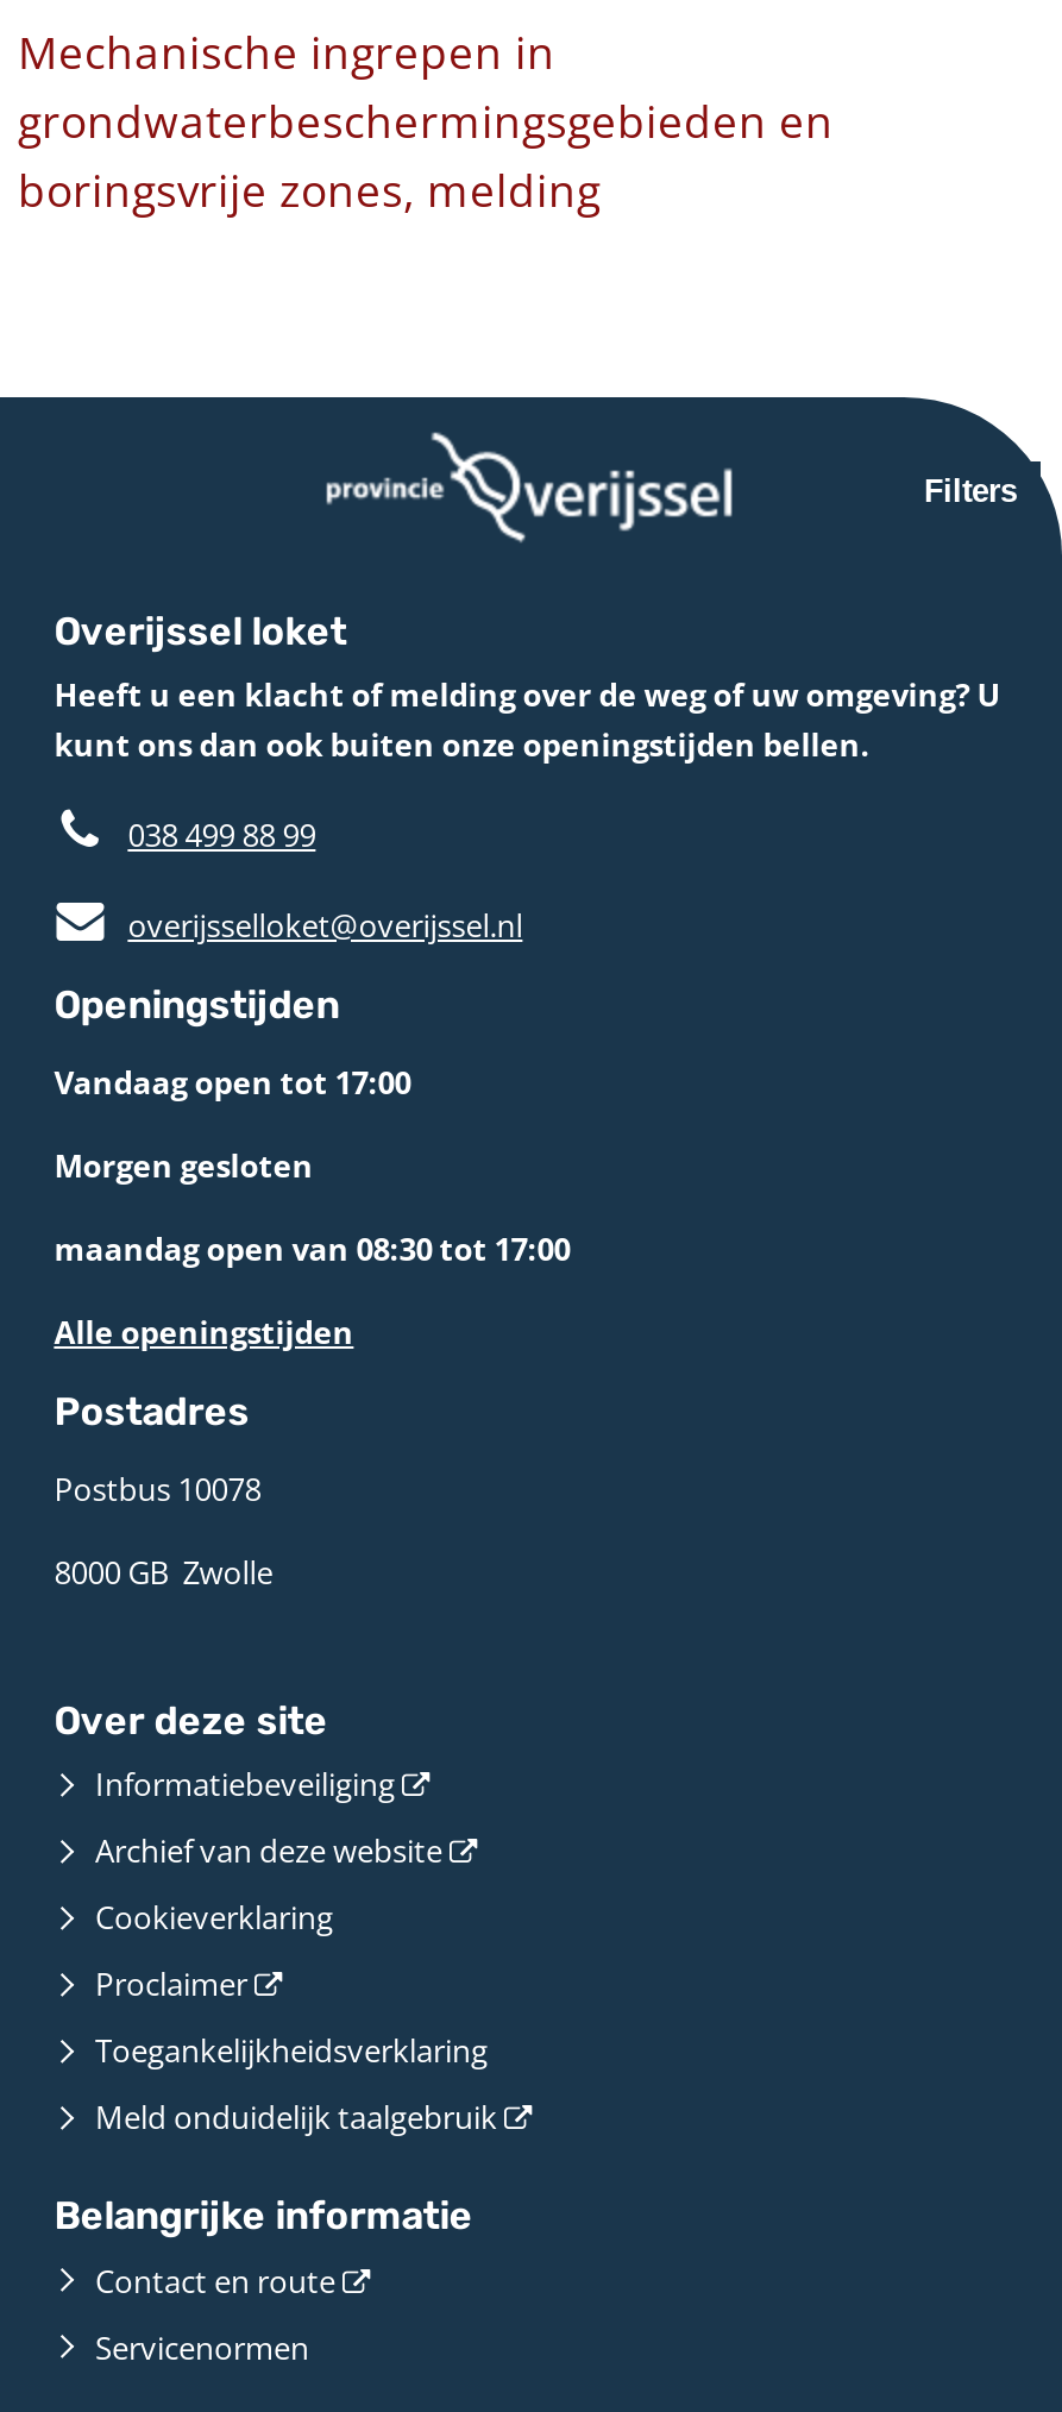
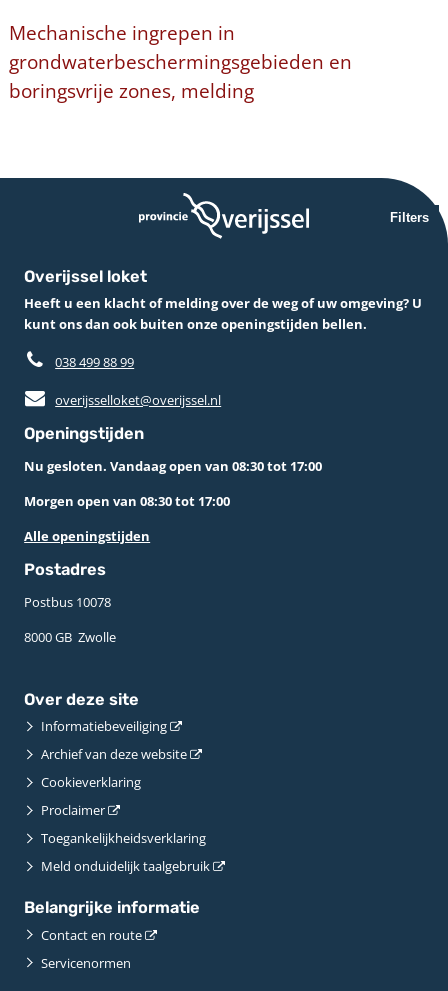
[54,1061,570,1270] Vandaag open tot 17:00 | Morgen gesloten | maandag open van 08:30 tot 17:00 -> [24,457,322,510] Nu gesloten. Vandaag open van 08:30 tot 17:00 | Morgen open van 08:30 tot 17:00

